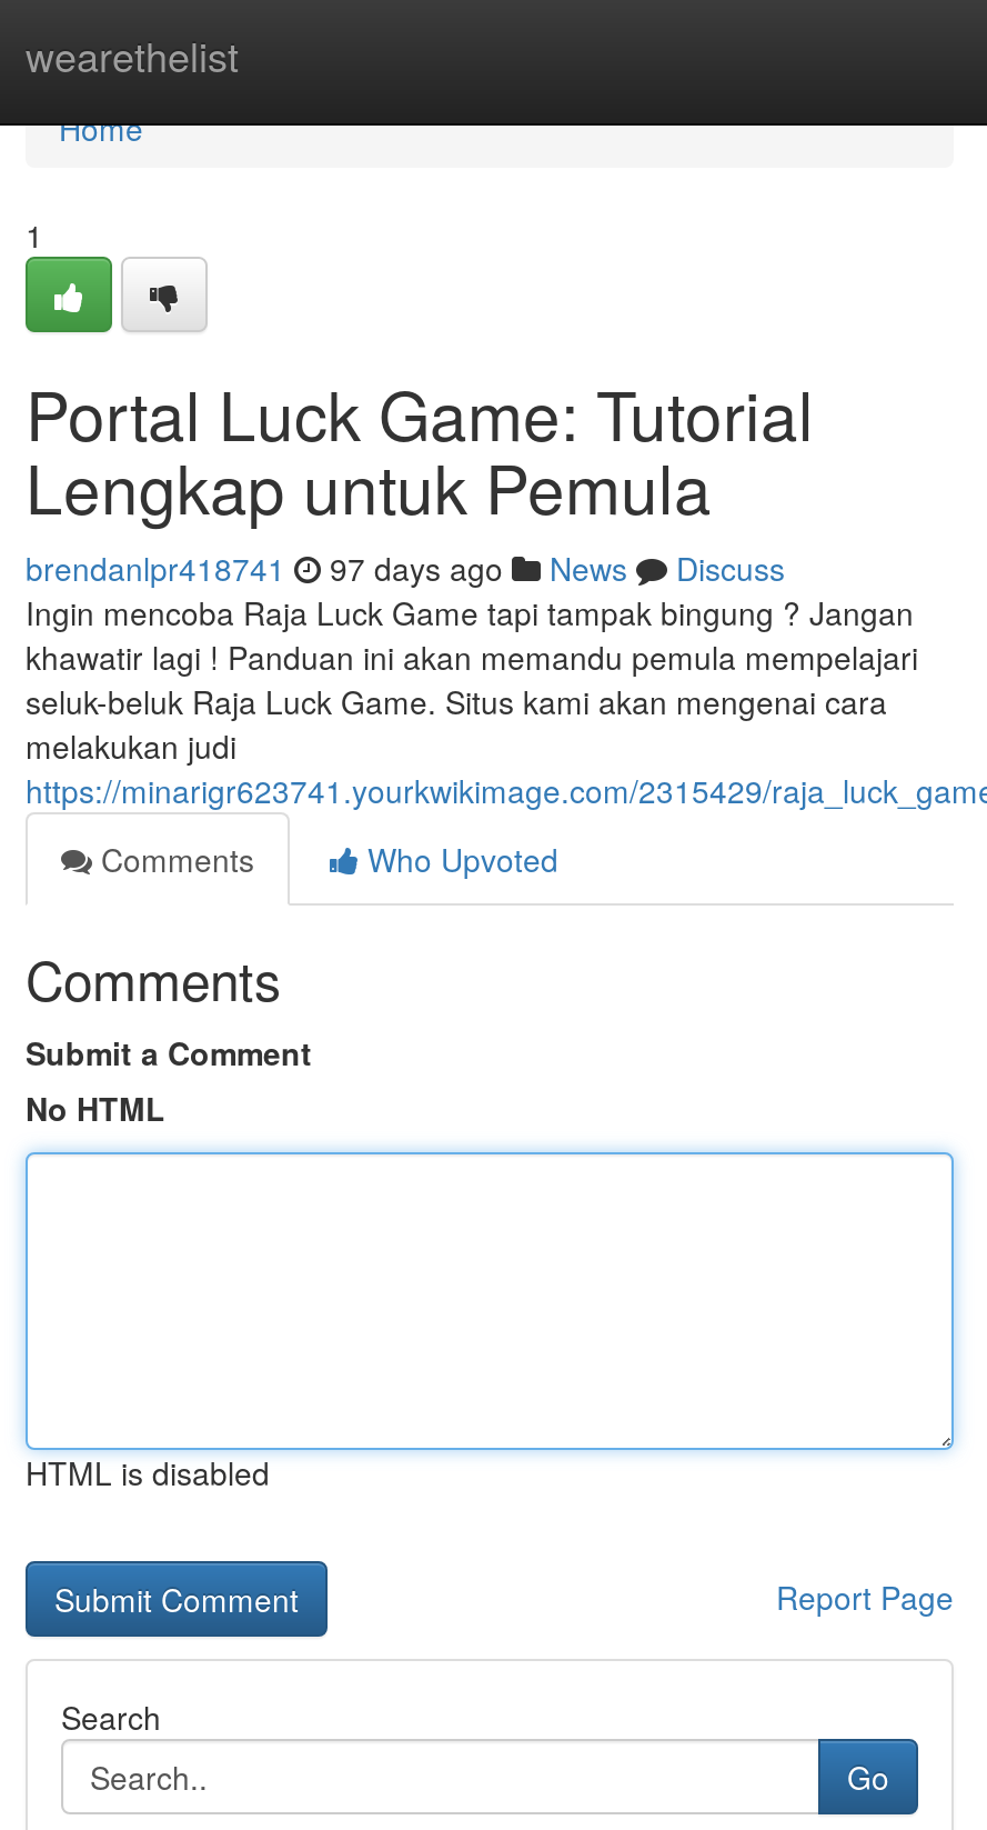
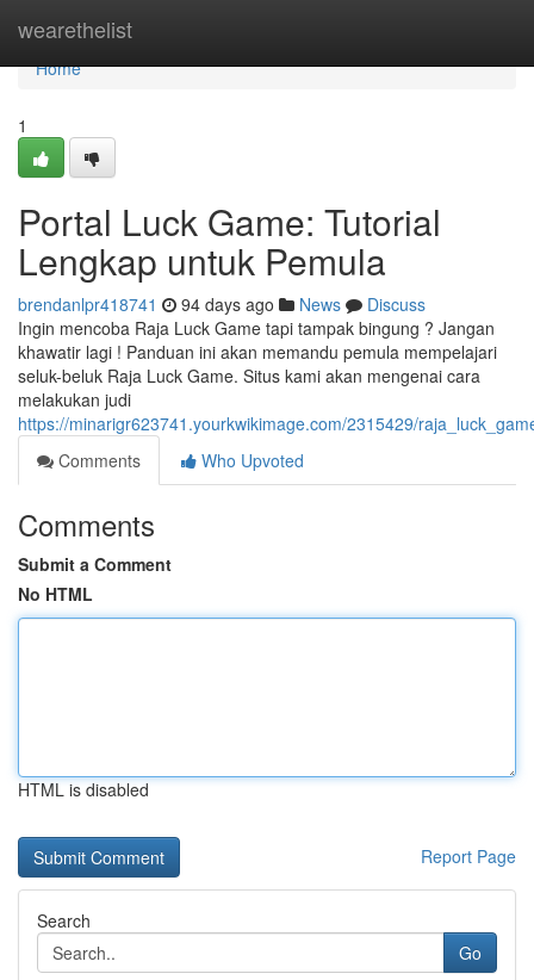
[26,546,785,590] brendanlpr418741 97 days ago News Discuss -> [18,292,426,316] brendanlpr418741 94 days ago News Discuss

